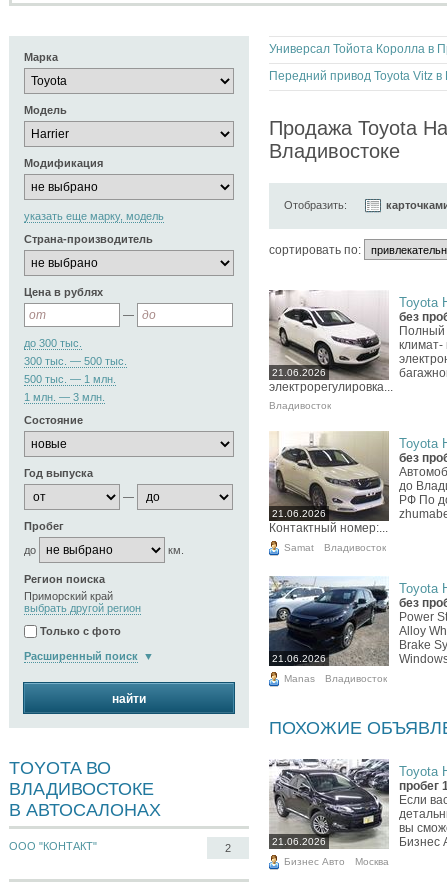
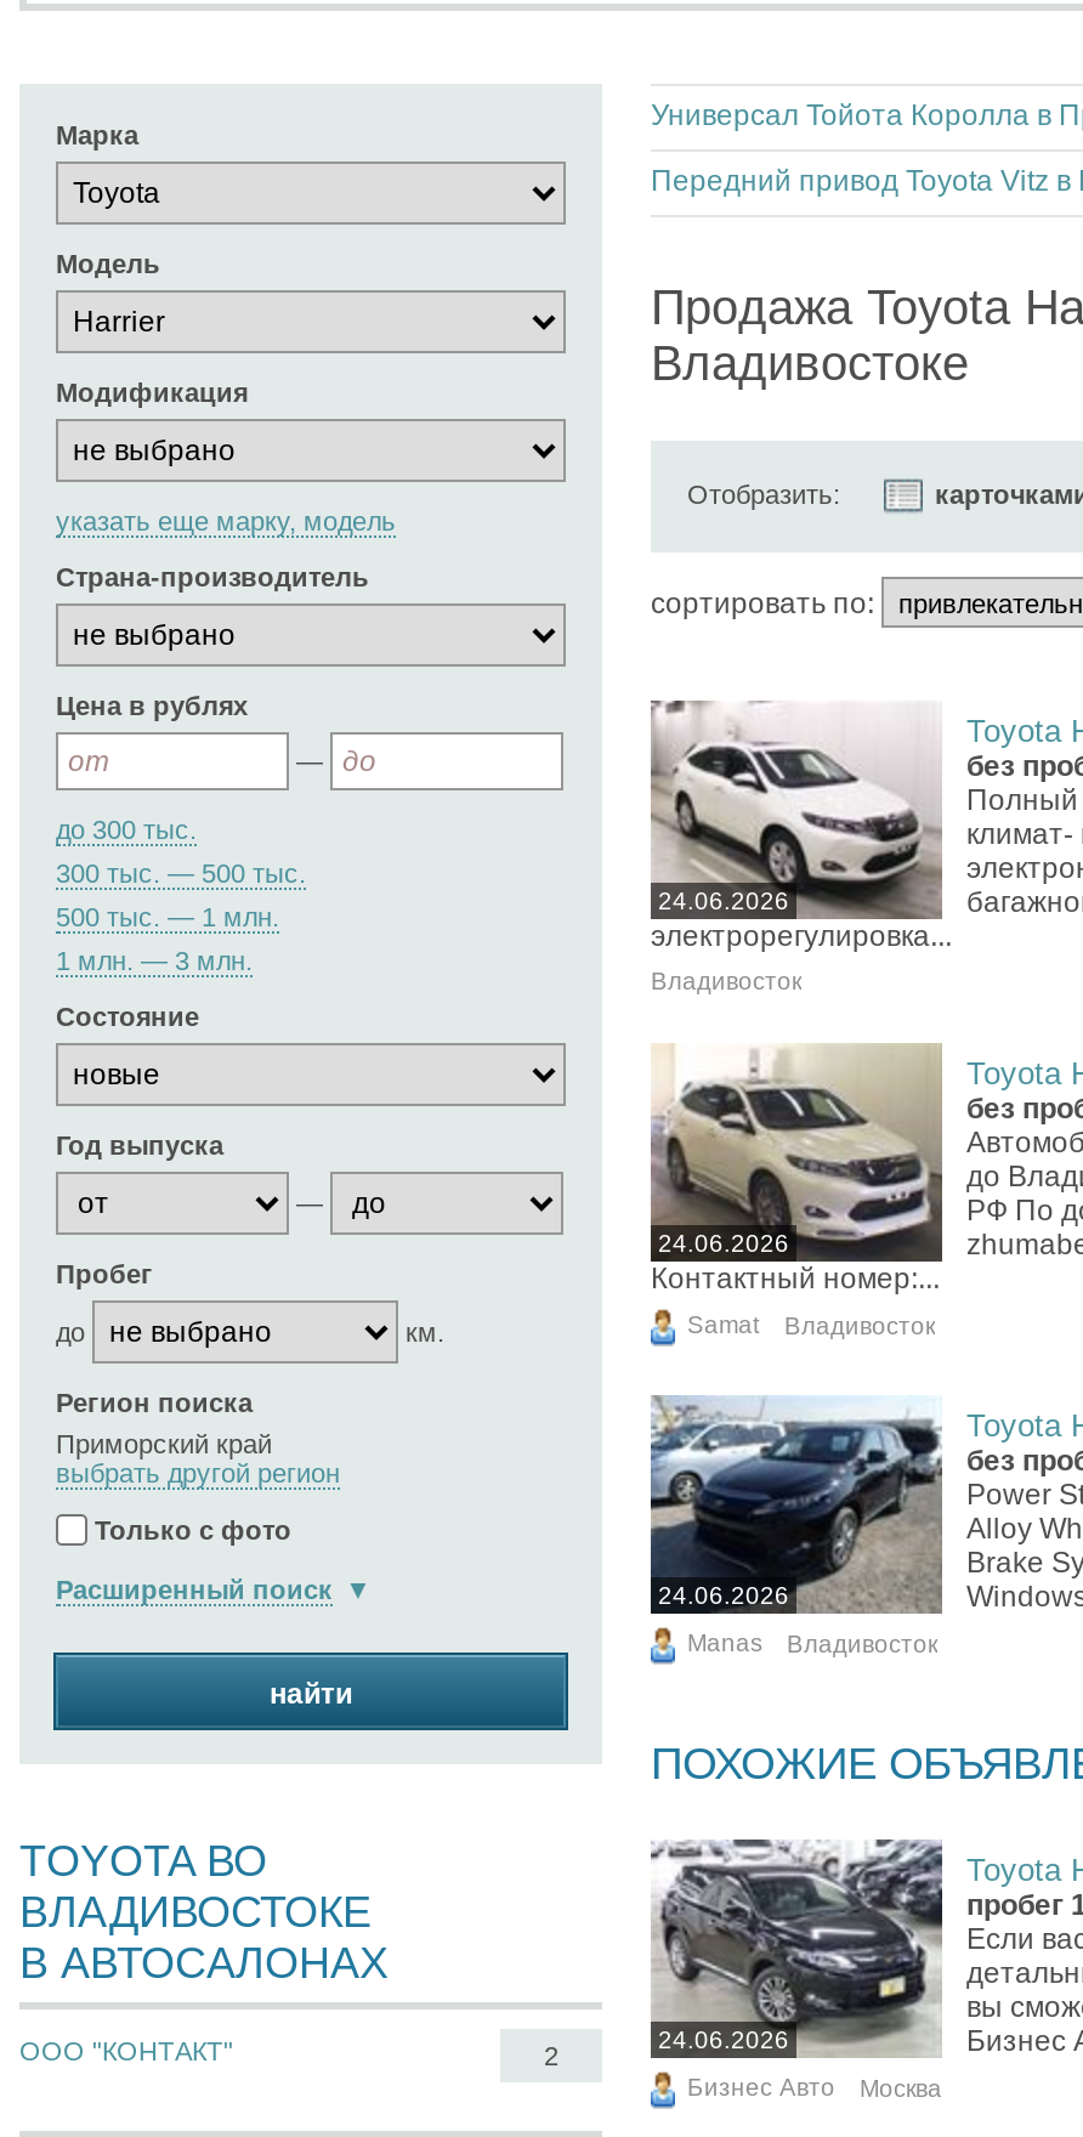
[272,367,326,378] 21.06.2026 -> [658,888,789,914] 24.06.2026
[272,508,326,519] 21.06.2026 -> [658,1230,789,1256] 24.06.2026
[272,653,326,664] 21.06.2026 -> [658,1582,789,1609] 24.06.2026
[272,836,326,847] 21.06.2026 -> [658,2026,789,2053] 24.06.2026

